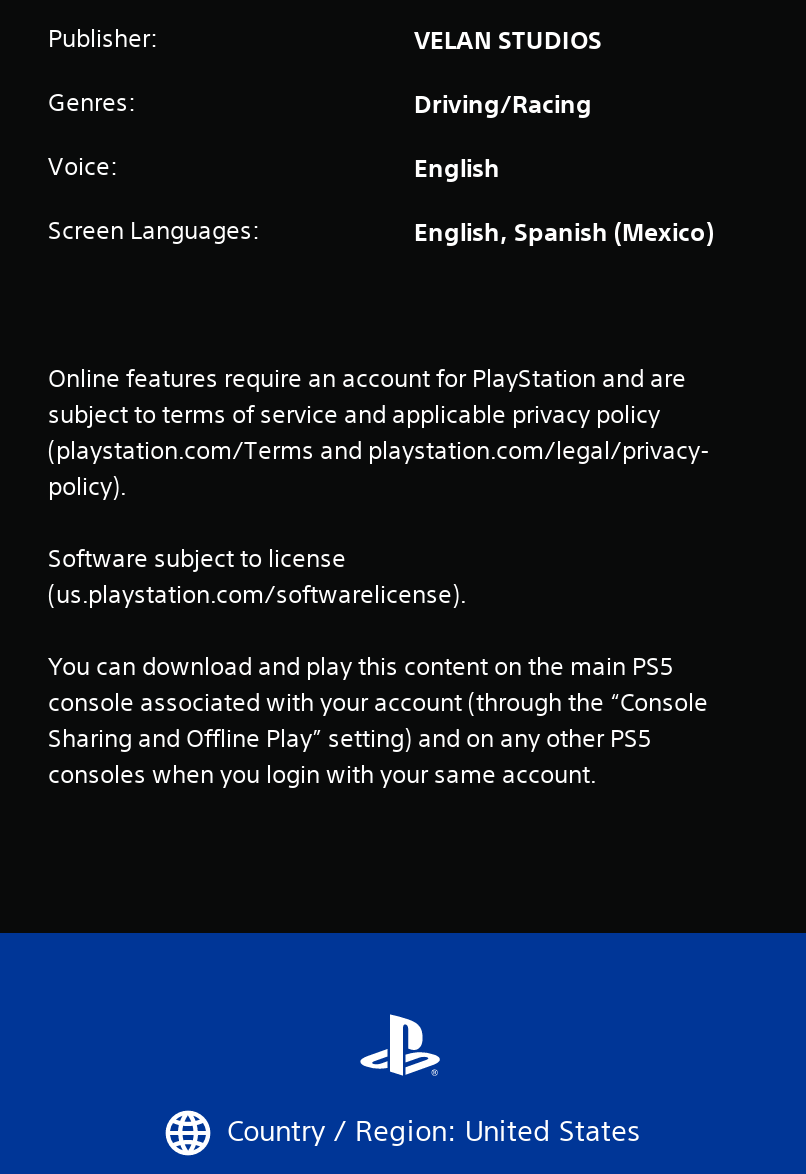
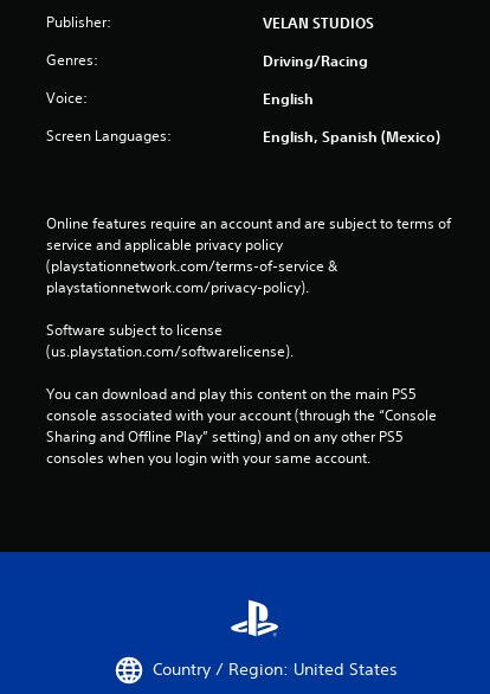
[48,360,710,502] Online features require an account for PlayStation and are | subject to terms of service and applicable privacy policy | (playstation.com/Terms and playstation.com/legal/privacy- | policy). -> [46,213,451,297] Online features require an account and are subject to terms of | service and applicable privacy policy | (playstationnetwork.com/terms-of-service & | playstationnetwork.com/privacy-policy).

